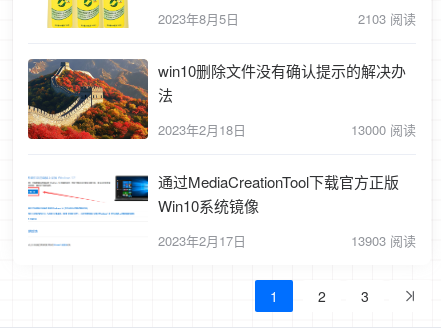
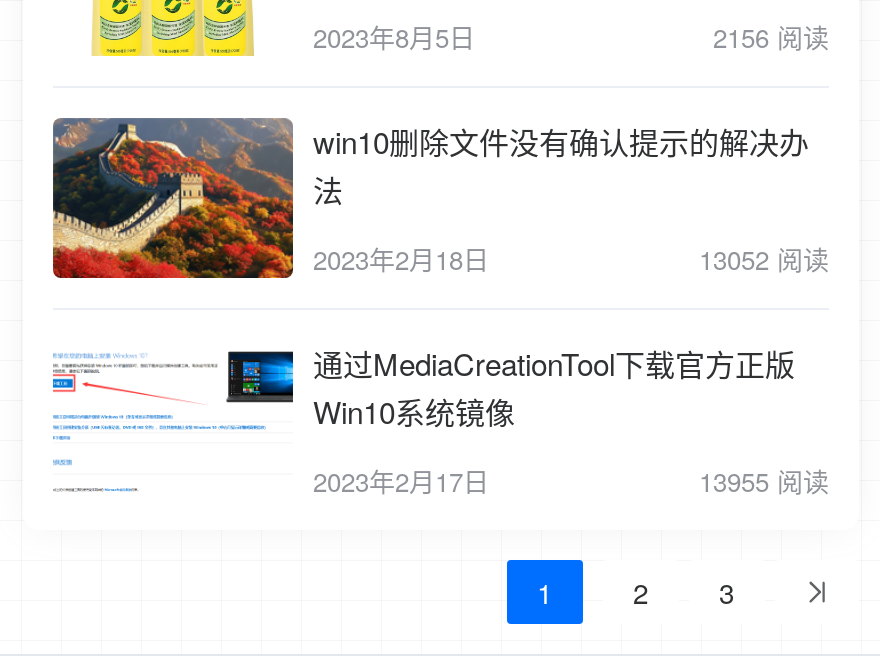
[358,9,416,28] 2103 阅读 -> [713,18,829,56] 2156 阅读
[351,120,416,139] 13000 阅读 -> [699,240,829,278] 13052 阅读
[351,231,416,250] 13903 阅读 -> [699,462,829,500] 13955 阅读

